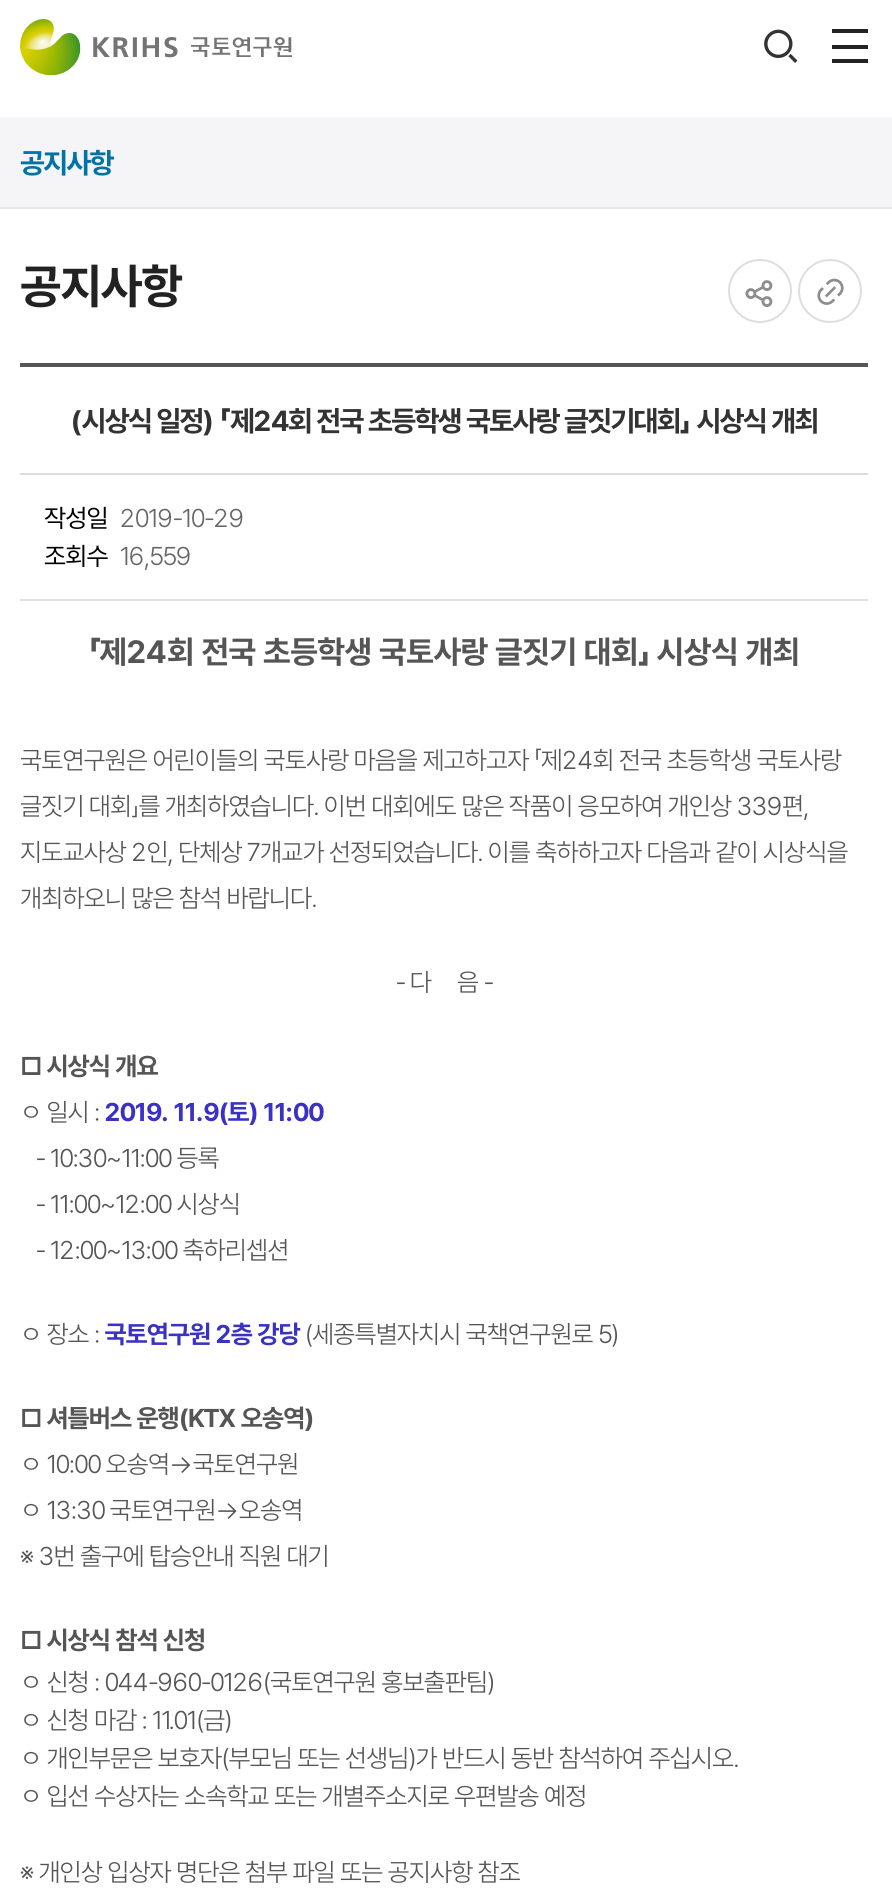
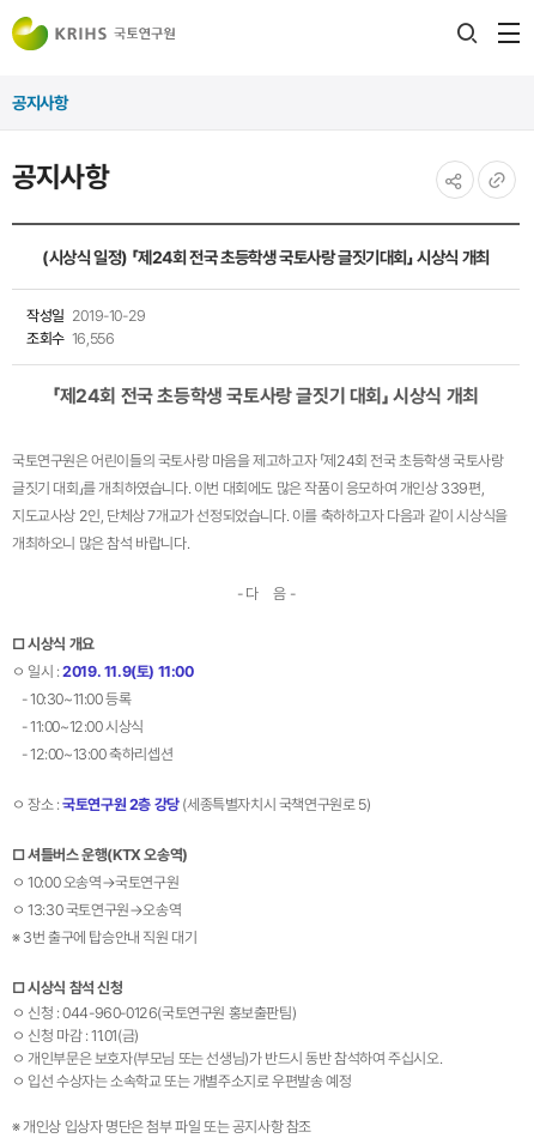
[44,541,191,571] 조회수 16,559 -> [26,329,114,347] 조회수 16,556

